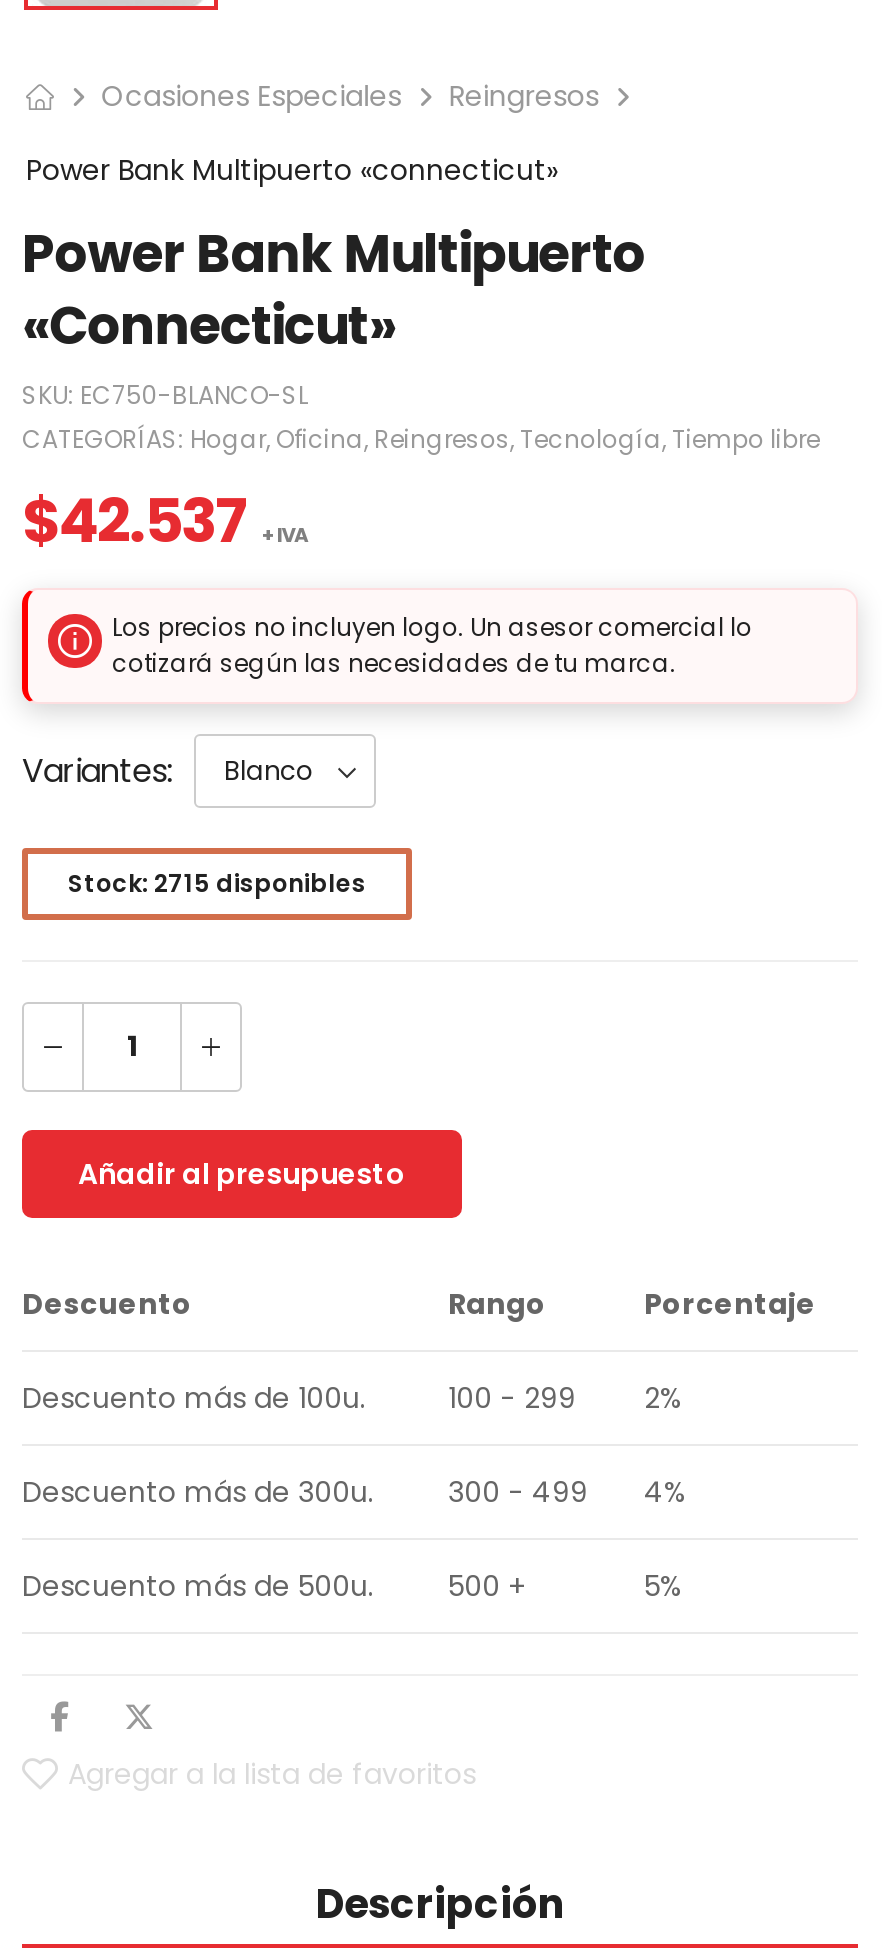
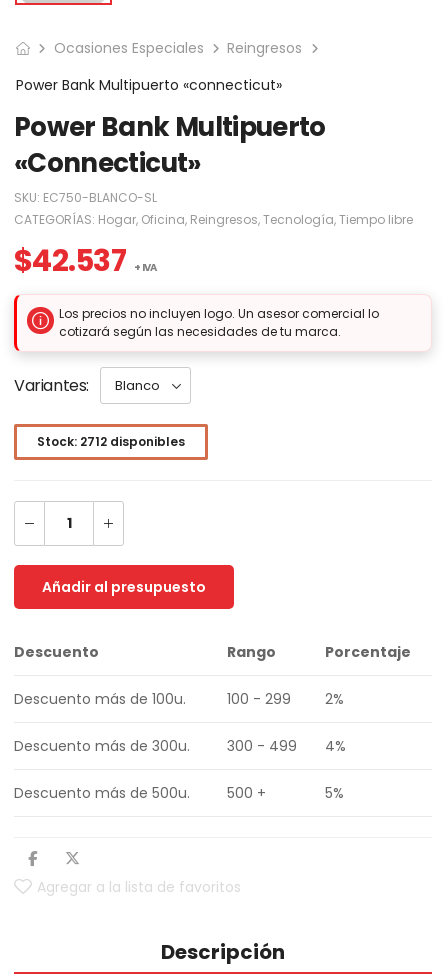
[68,866,366,900] Stock: 2715 disponibles -> [37,433,185,450] Stock: 2712 disponibles

